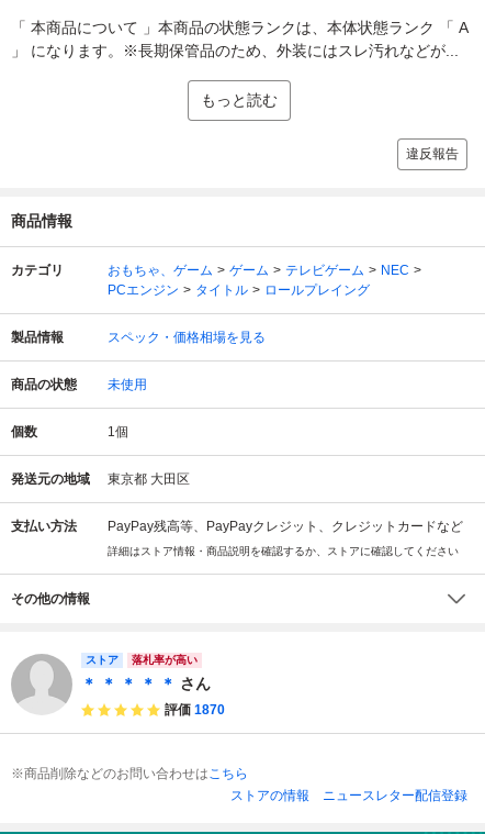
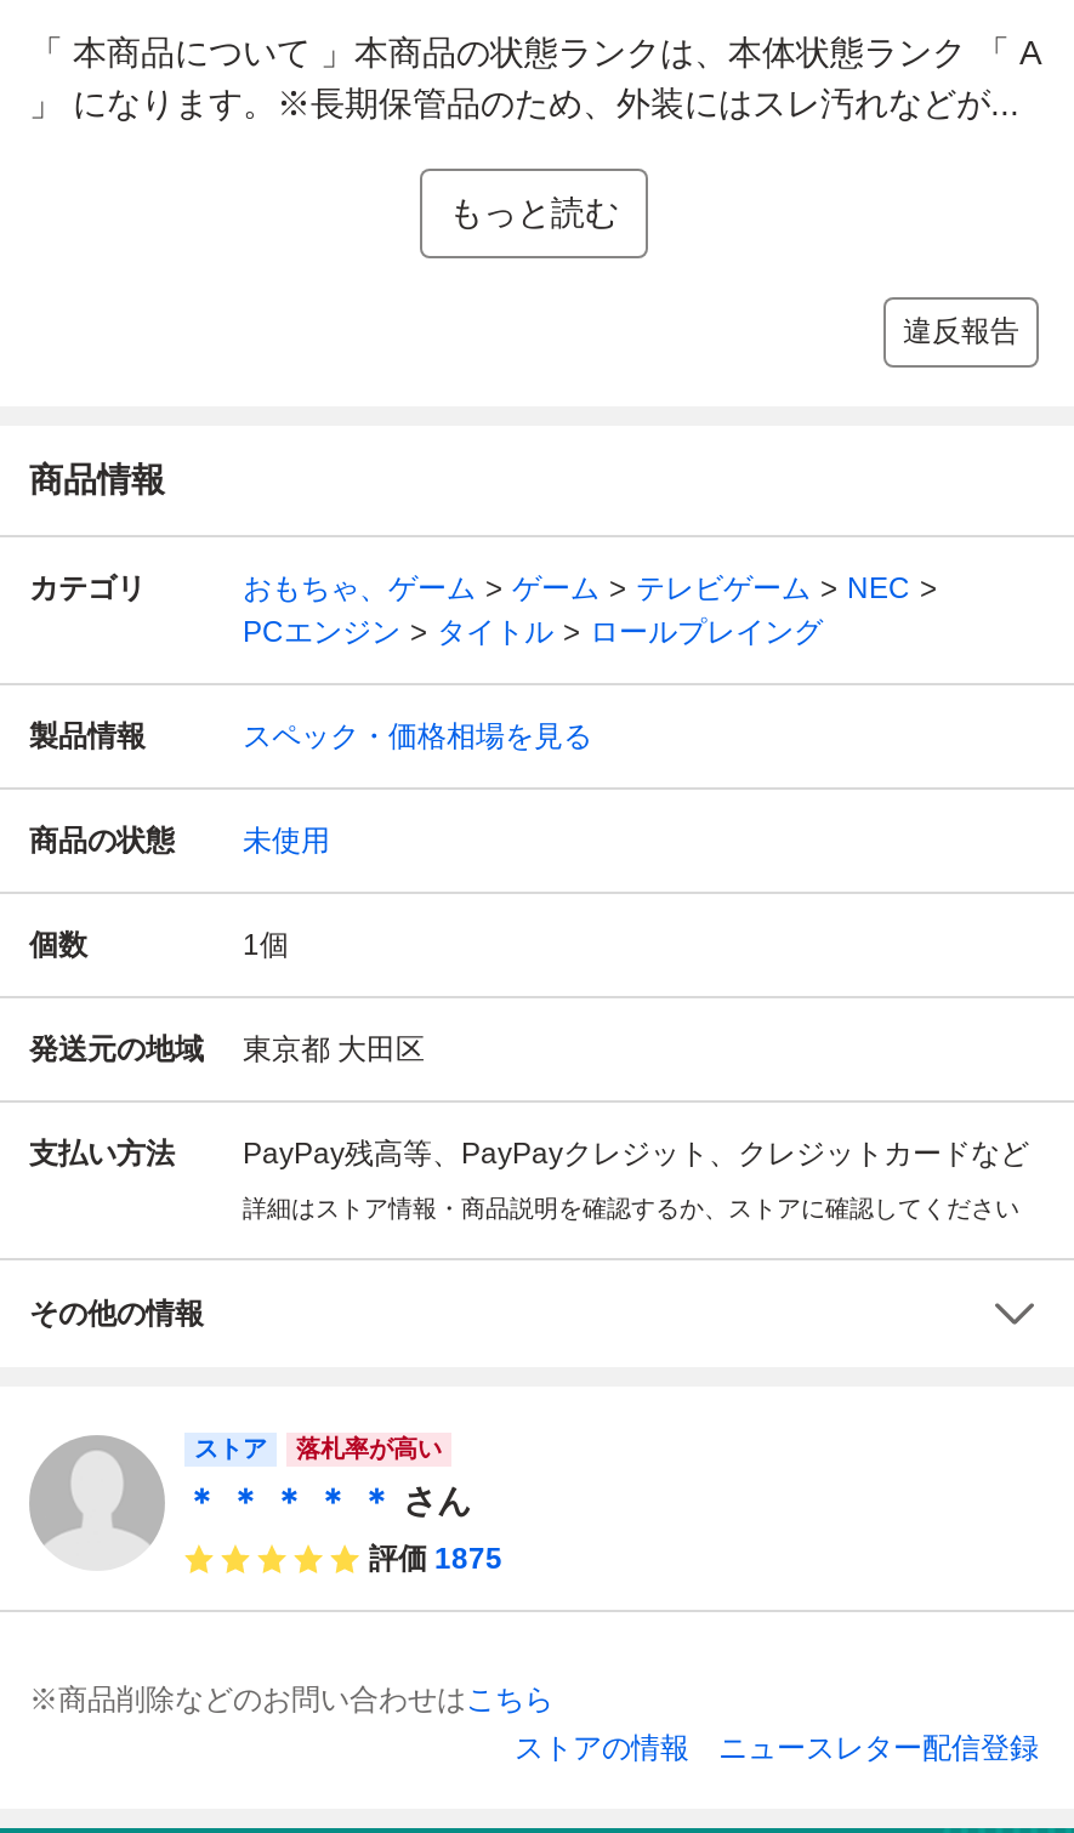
[165,702,225,718] 評価 1870 -> [369,1542,502,1576] 評価 1875

